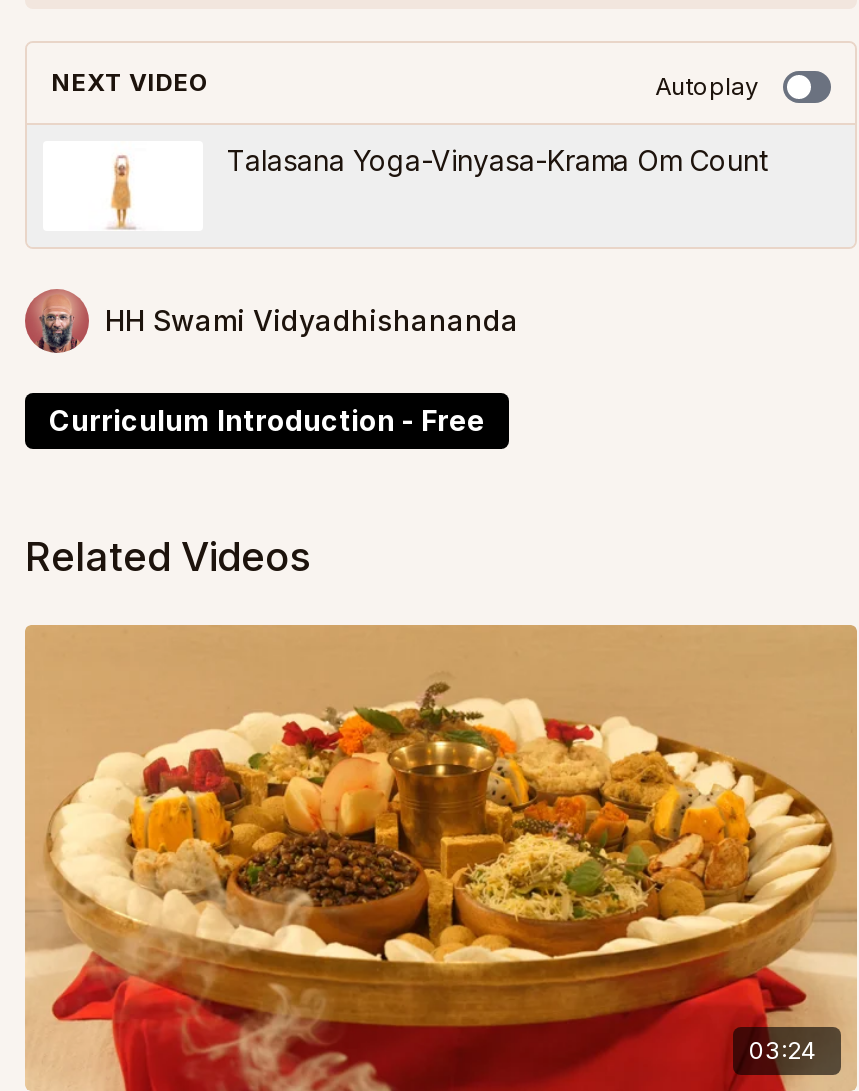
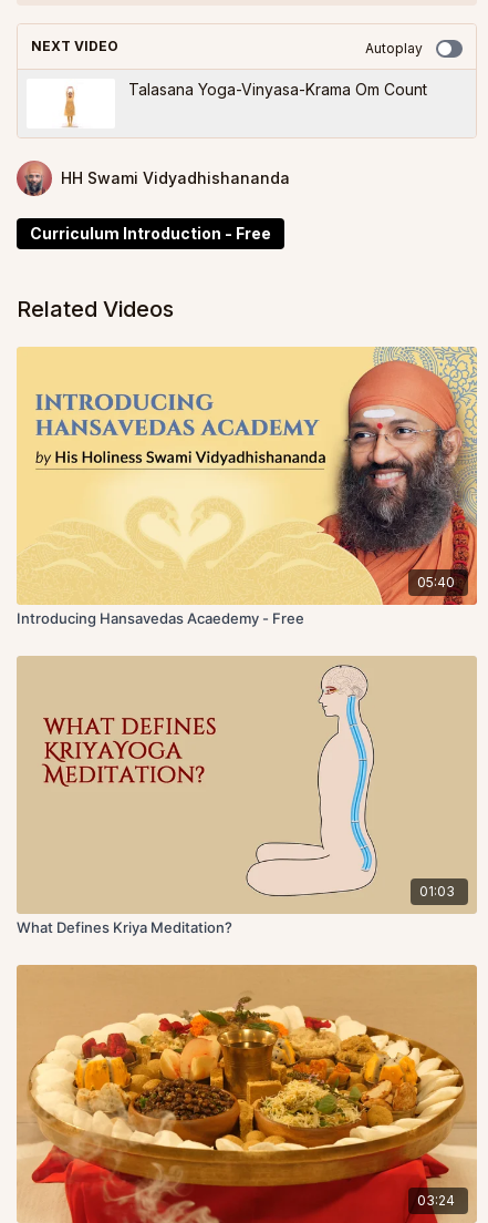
none -> [17,347,477,627] [image] | 05:40 | Introducing Hansavedas Acaedemy - Free
none -> [17,656,474,936] [image] | 01:03 | What Defines Kriya Meditation?

